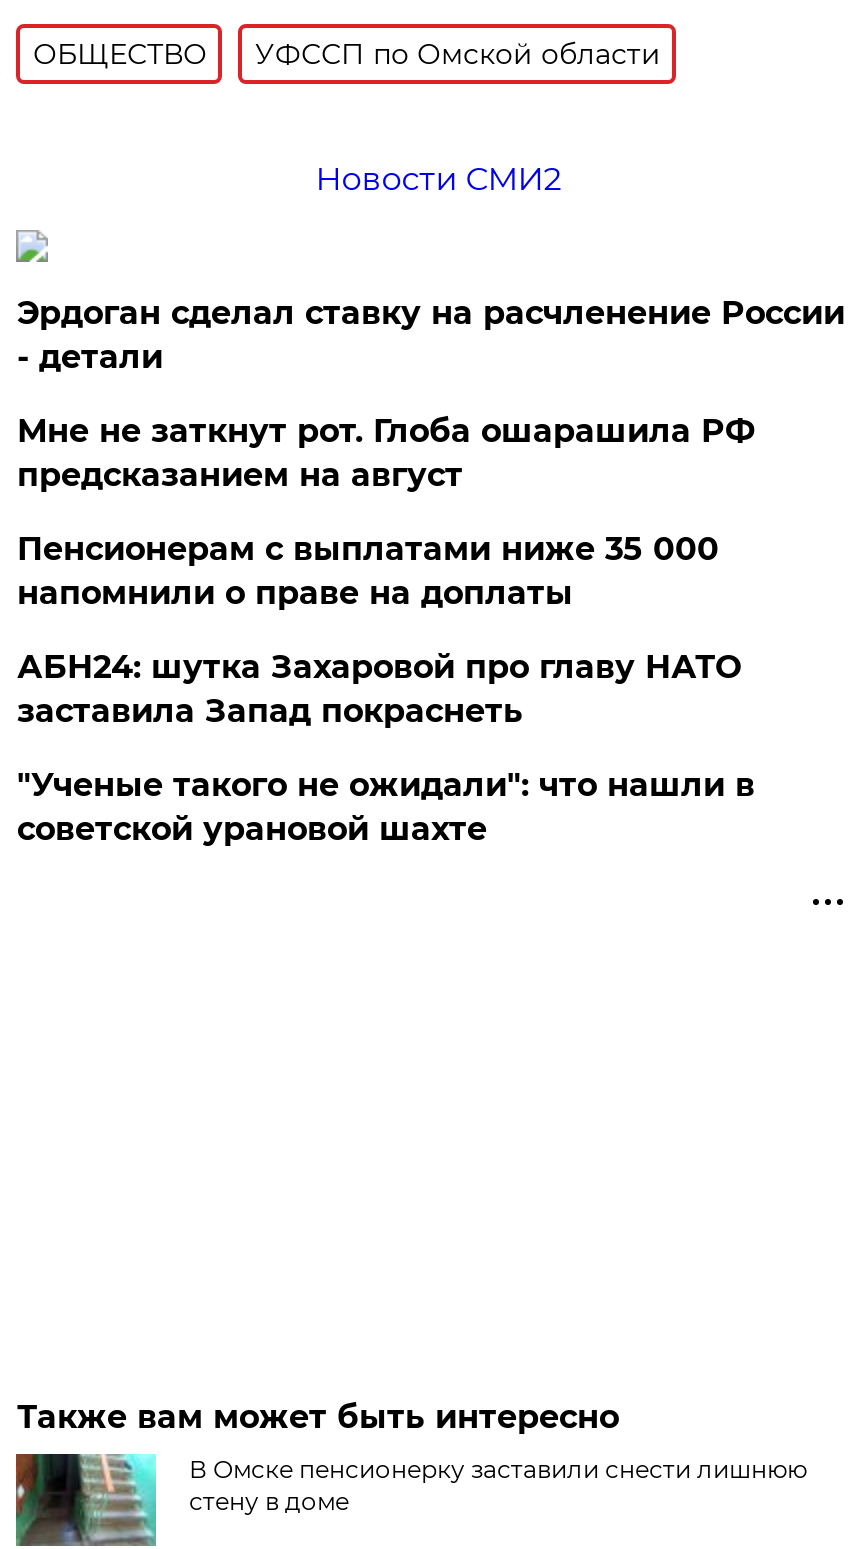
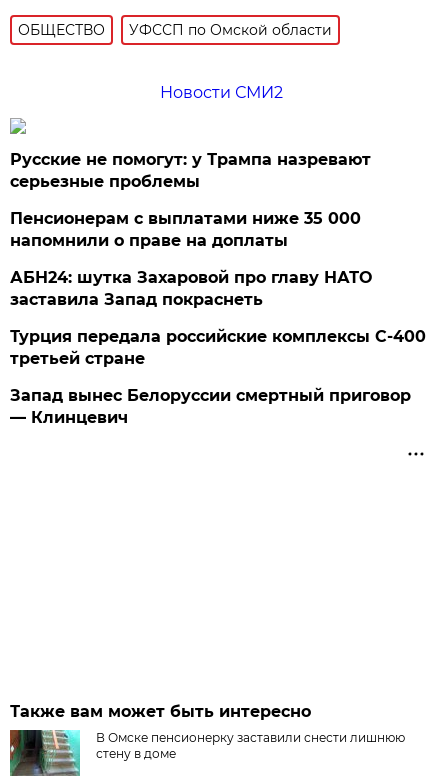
[17,294,845,494] Эрдоган сделал ставку на расчленение России | - детали | Мне не заткнут рот. Глоба ошарашила РФ | предсказанием на август -> [10,150,371,191] Русские не помогут: у Трампа назревают | серьезные проблемы
moved [17,530,741,730] -> [10,209,372,309]: Пенсионерам с выплатами ниже 35 000 | напомнили о праве на доплаты | АБН24: шутка Захаровой про главу НАТО | заставила Запад покраснеть
[17,766,755,848] "Ученые такого не ожидали": что нашли в | советской урановой шахте -> [10,327,426,427] Турция передала российские комплексы С-400 | третьей стране | Запад вынес Белоруссии смертный приговор | — Клинцевич

